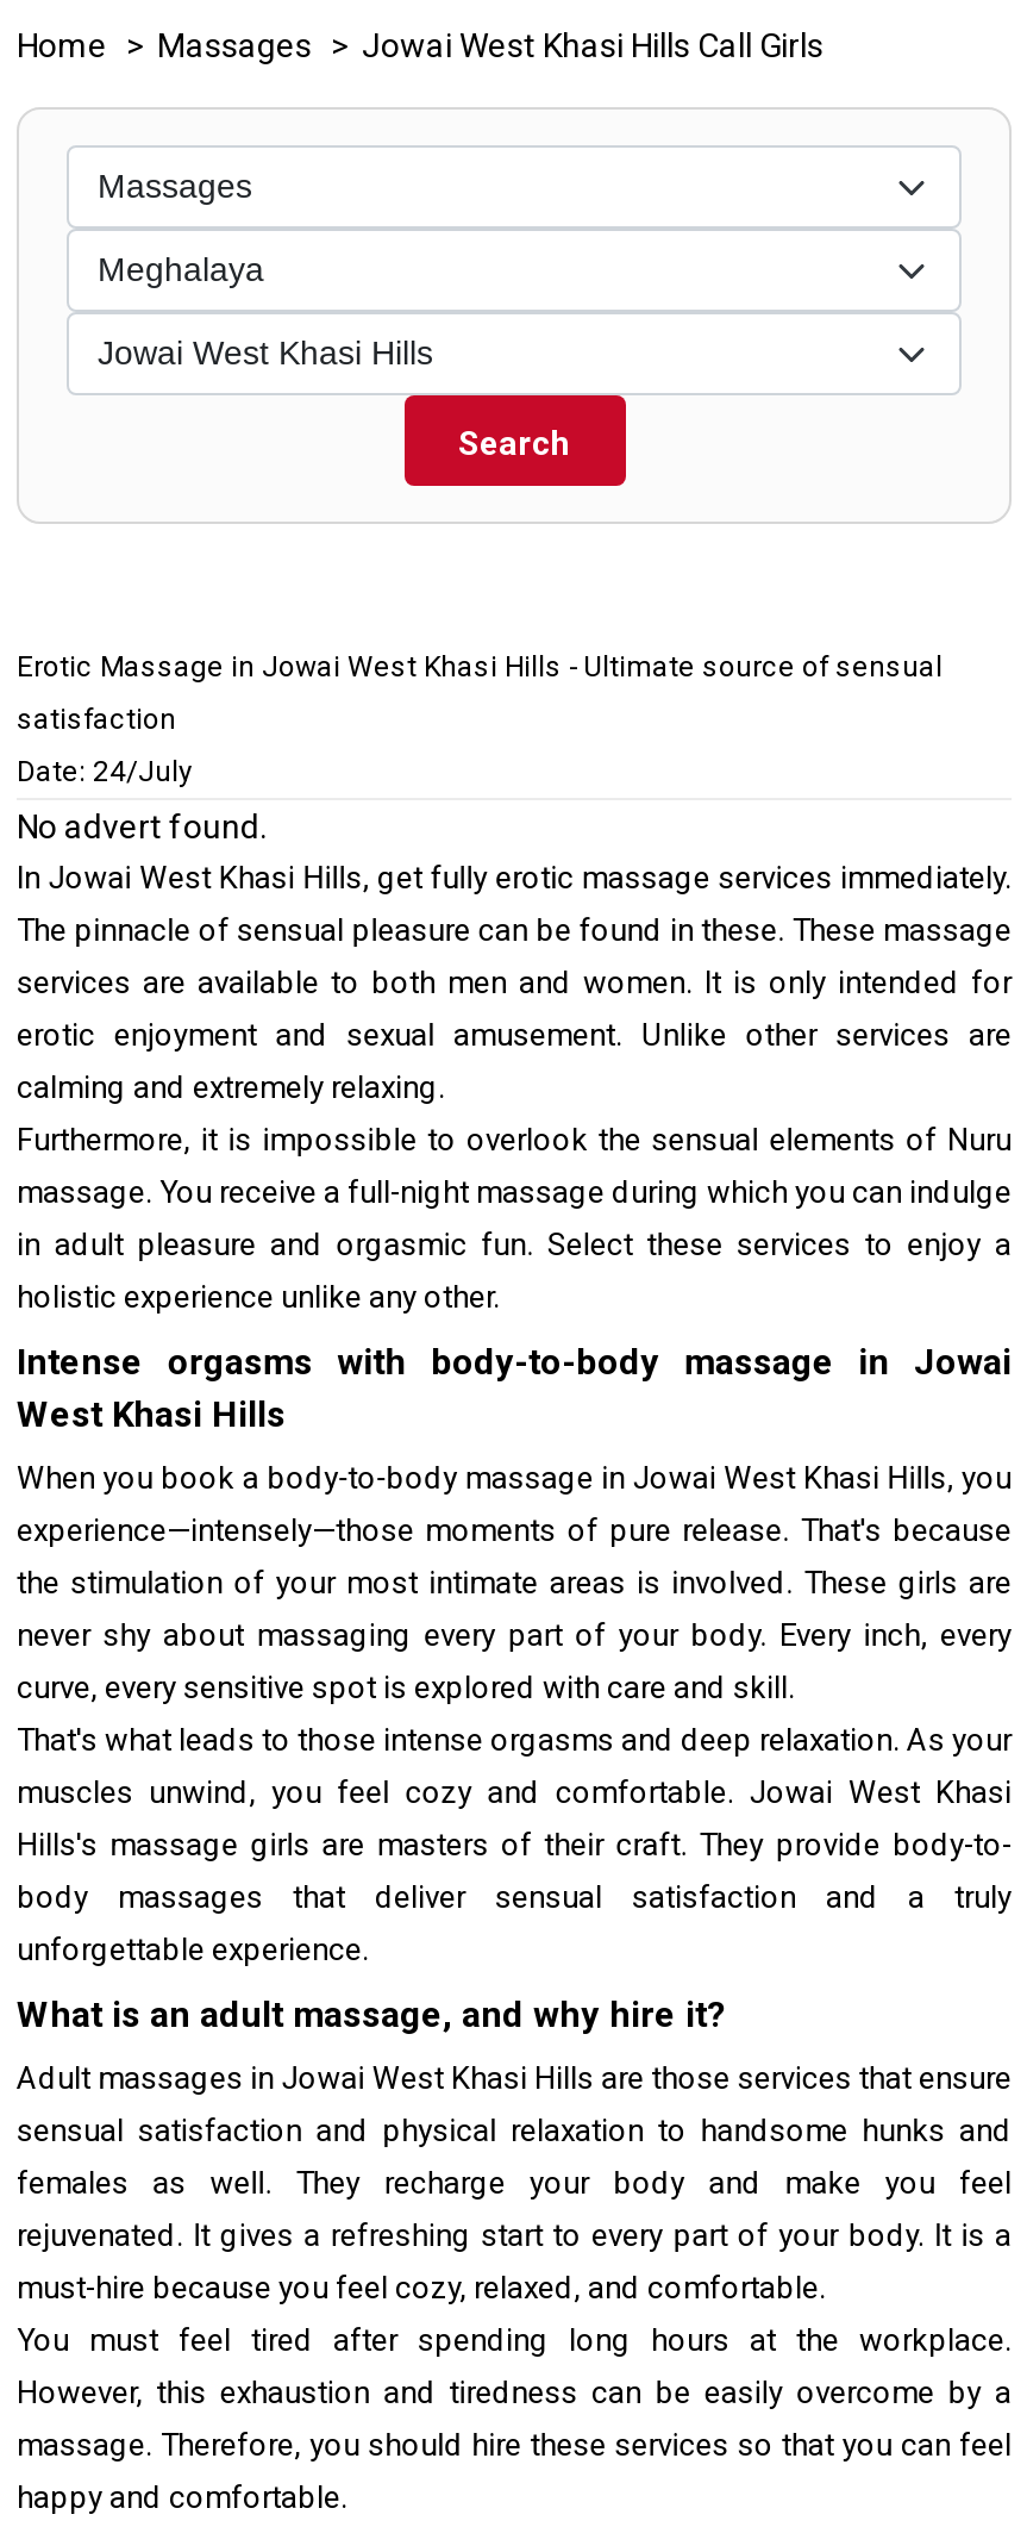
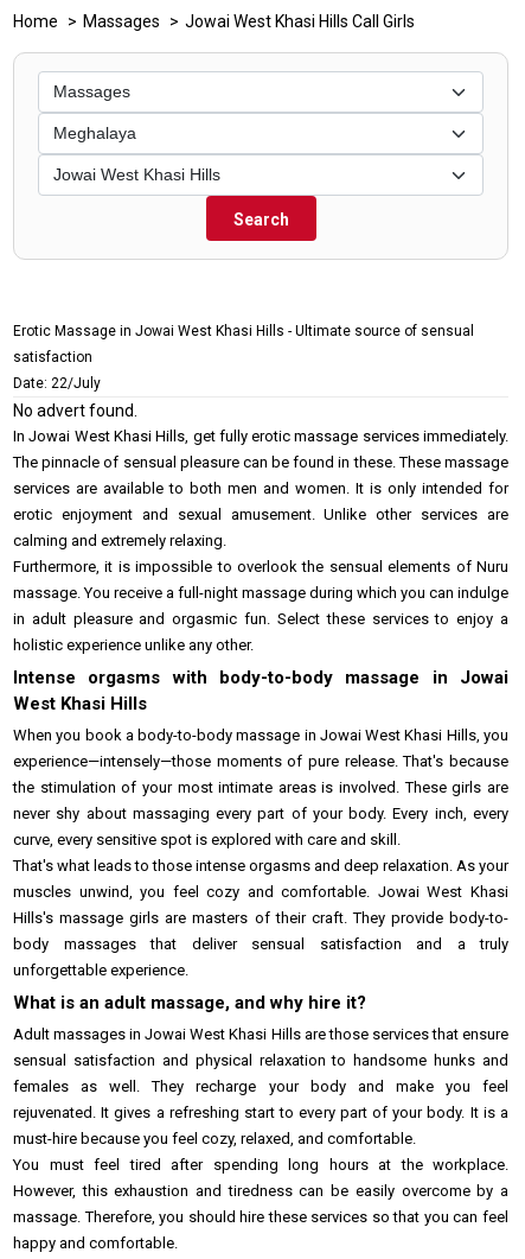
[17,755,193,788] Date: 24/July -> [13,375,101,392] Date: 22/July

